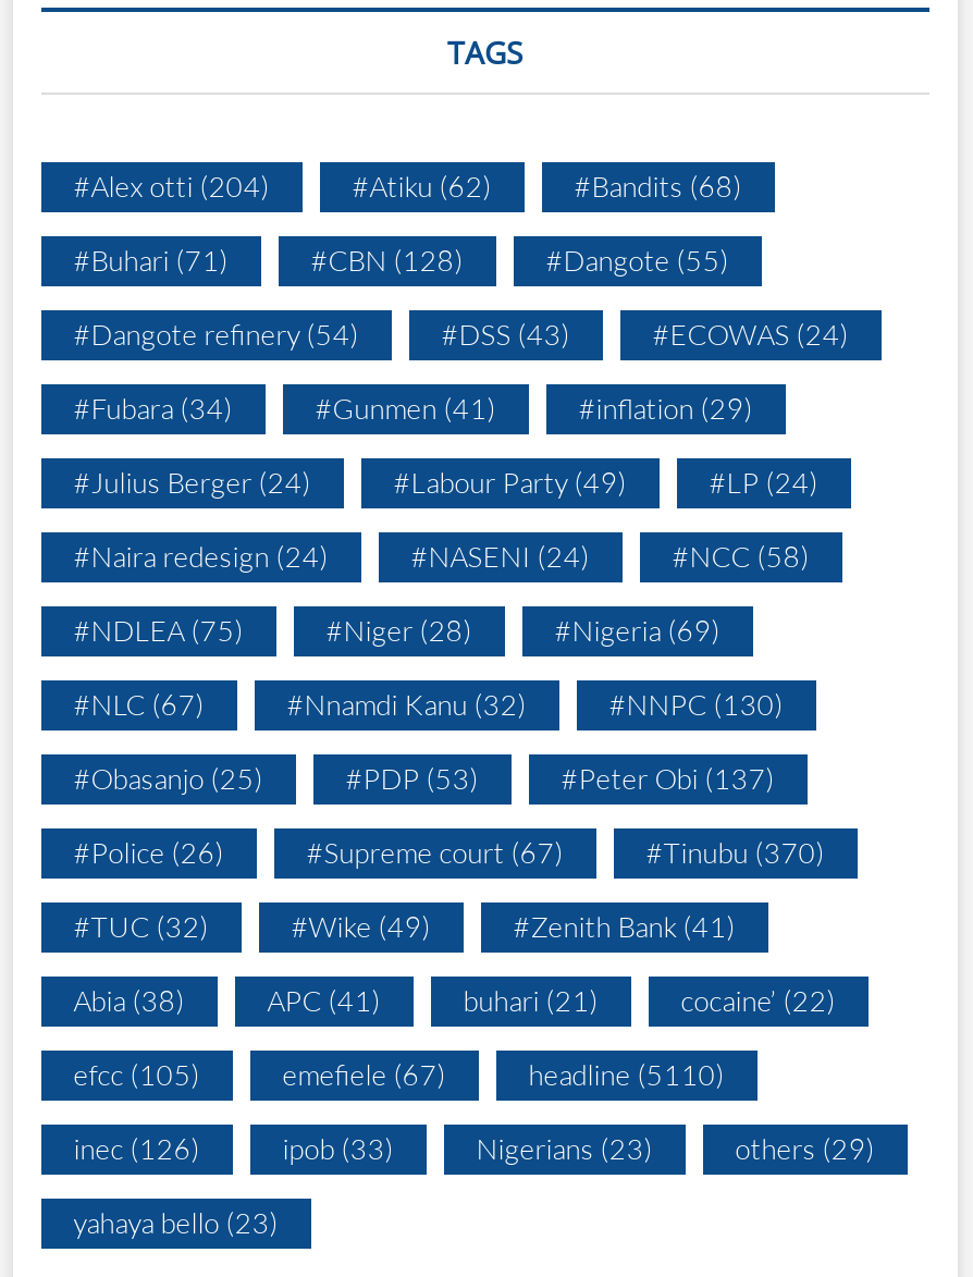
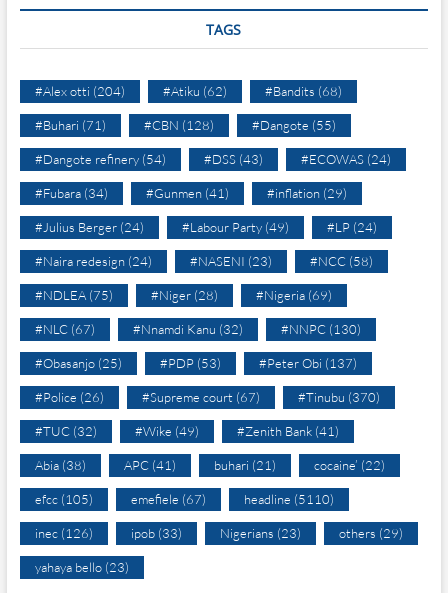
[411,539,589,574] #NASENI (24) -> [190,253,272,269] #NASENI (23)

